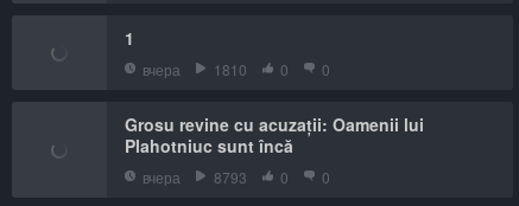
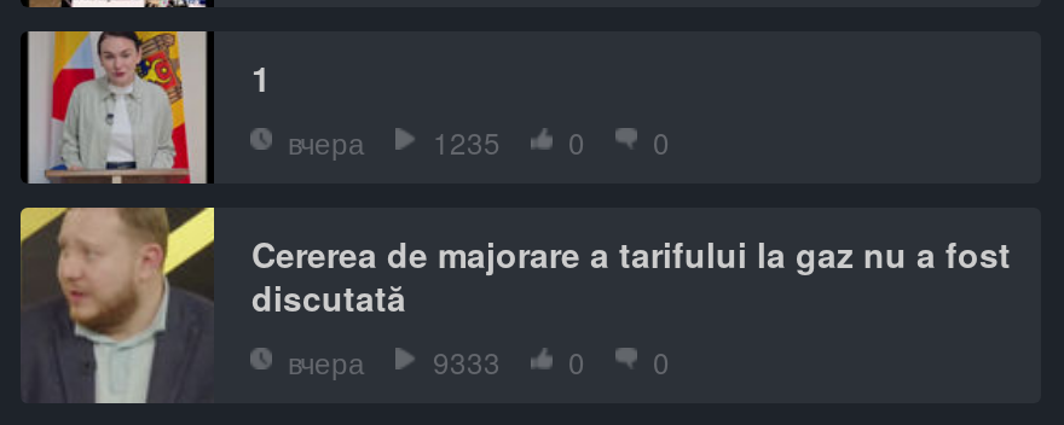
none -> [21,29,214,186] [image]
[143,59,331,79] вчера 1810 0 0 -> [288,120,670,162] вчера 1235 0 0
none -> [18,205,216,406] [image]
[125,112,424,157] Grosu revine cu acuzații: Oamenii lui | Plahotniuc sunt încă -> [251,229,1011,321] Cererea de majorare a tarifului la gaz nu a fost | discutată
[143,167,331,187] вчера 8793 0 0 -> [288,340,670,381] вчера 9333 0 0

